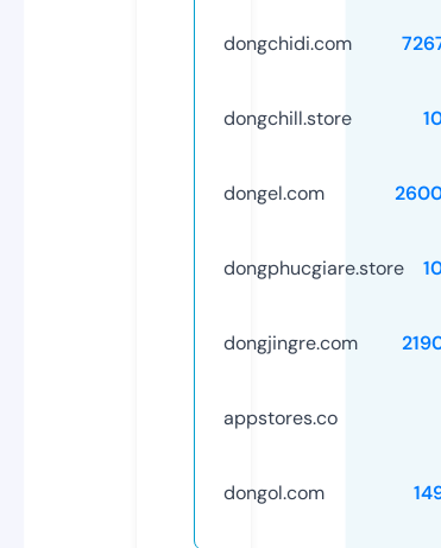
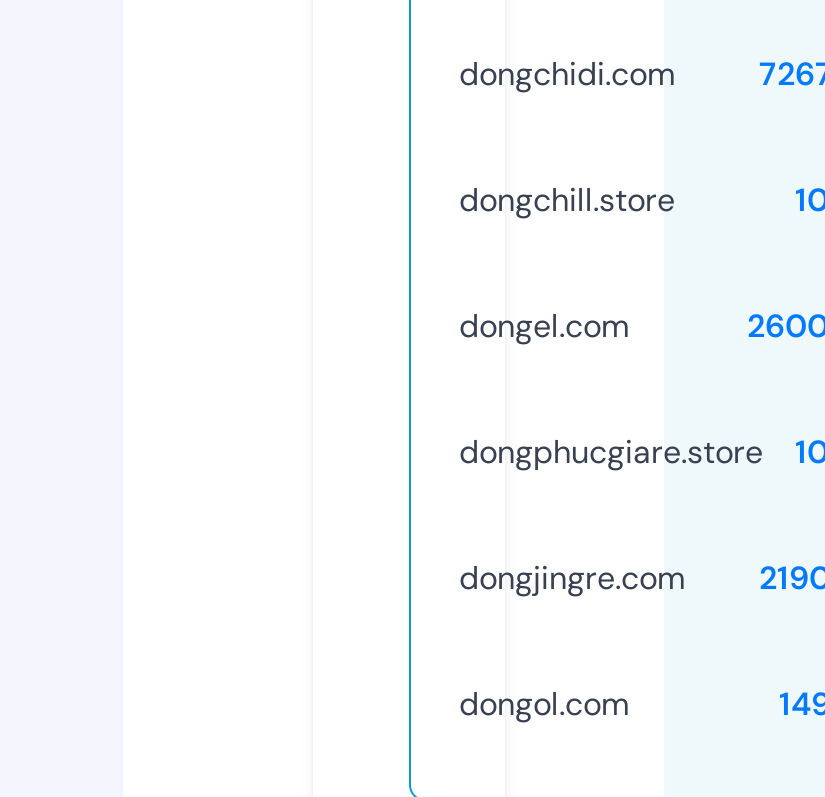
[223,405,338,430] appstores.co -> none

